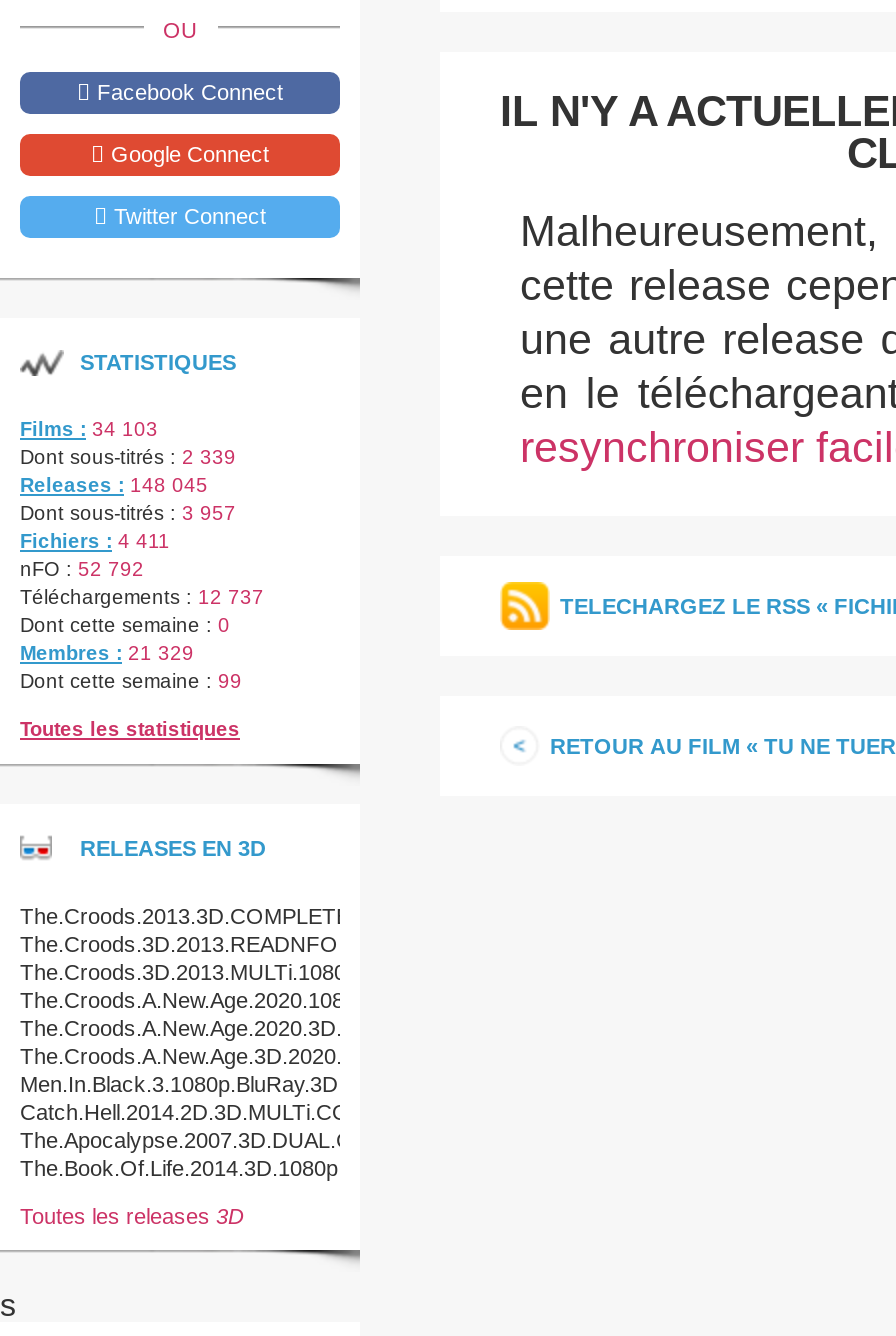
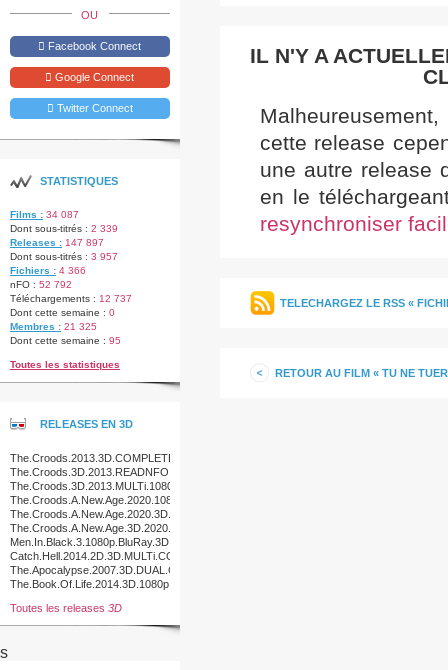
[20,418,158,440] Films : 34 103 -> [10,209,79,220] Films : 34 087
[20,474,208,496] Releases : 148 045 -> [10,237,104,248] Releases : 147 897
[20,530,170,552] Fichiers : 4 411 -> [10,265,86,276] Fichiers : 4 366
[20,642,194,664] Membres : 21 329 -> [10,321,97,332] Membres : 21 325
[20,670,242,692] Dont cette semaine : 99 -> [10,335,121,346] Dont cette semaine : 95

